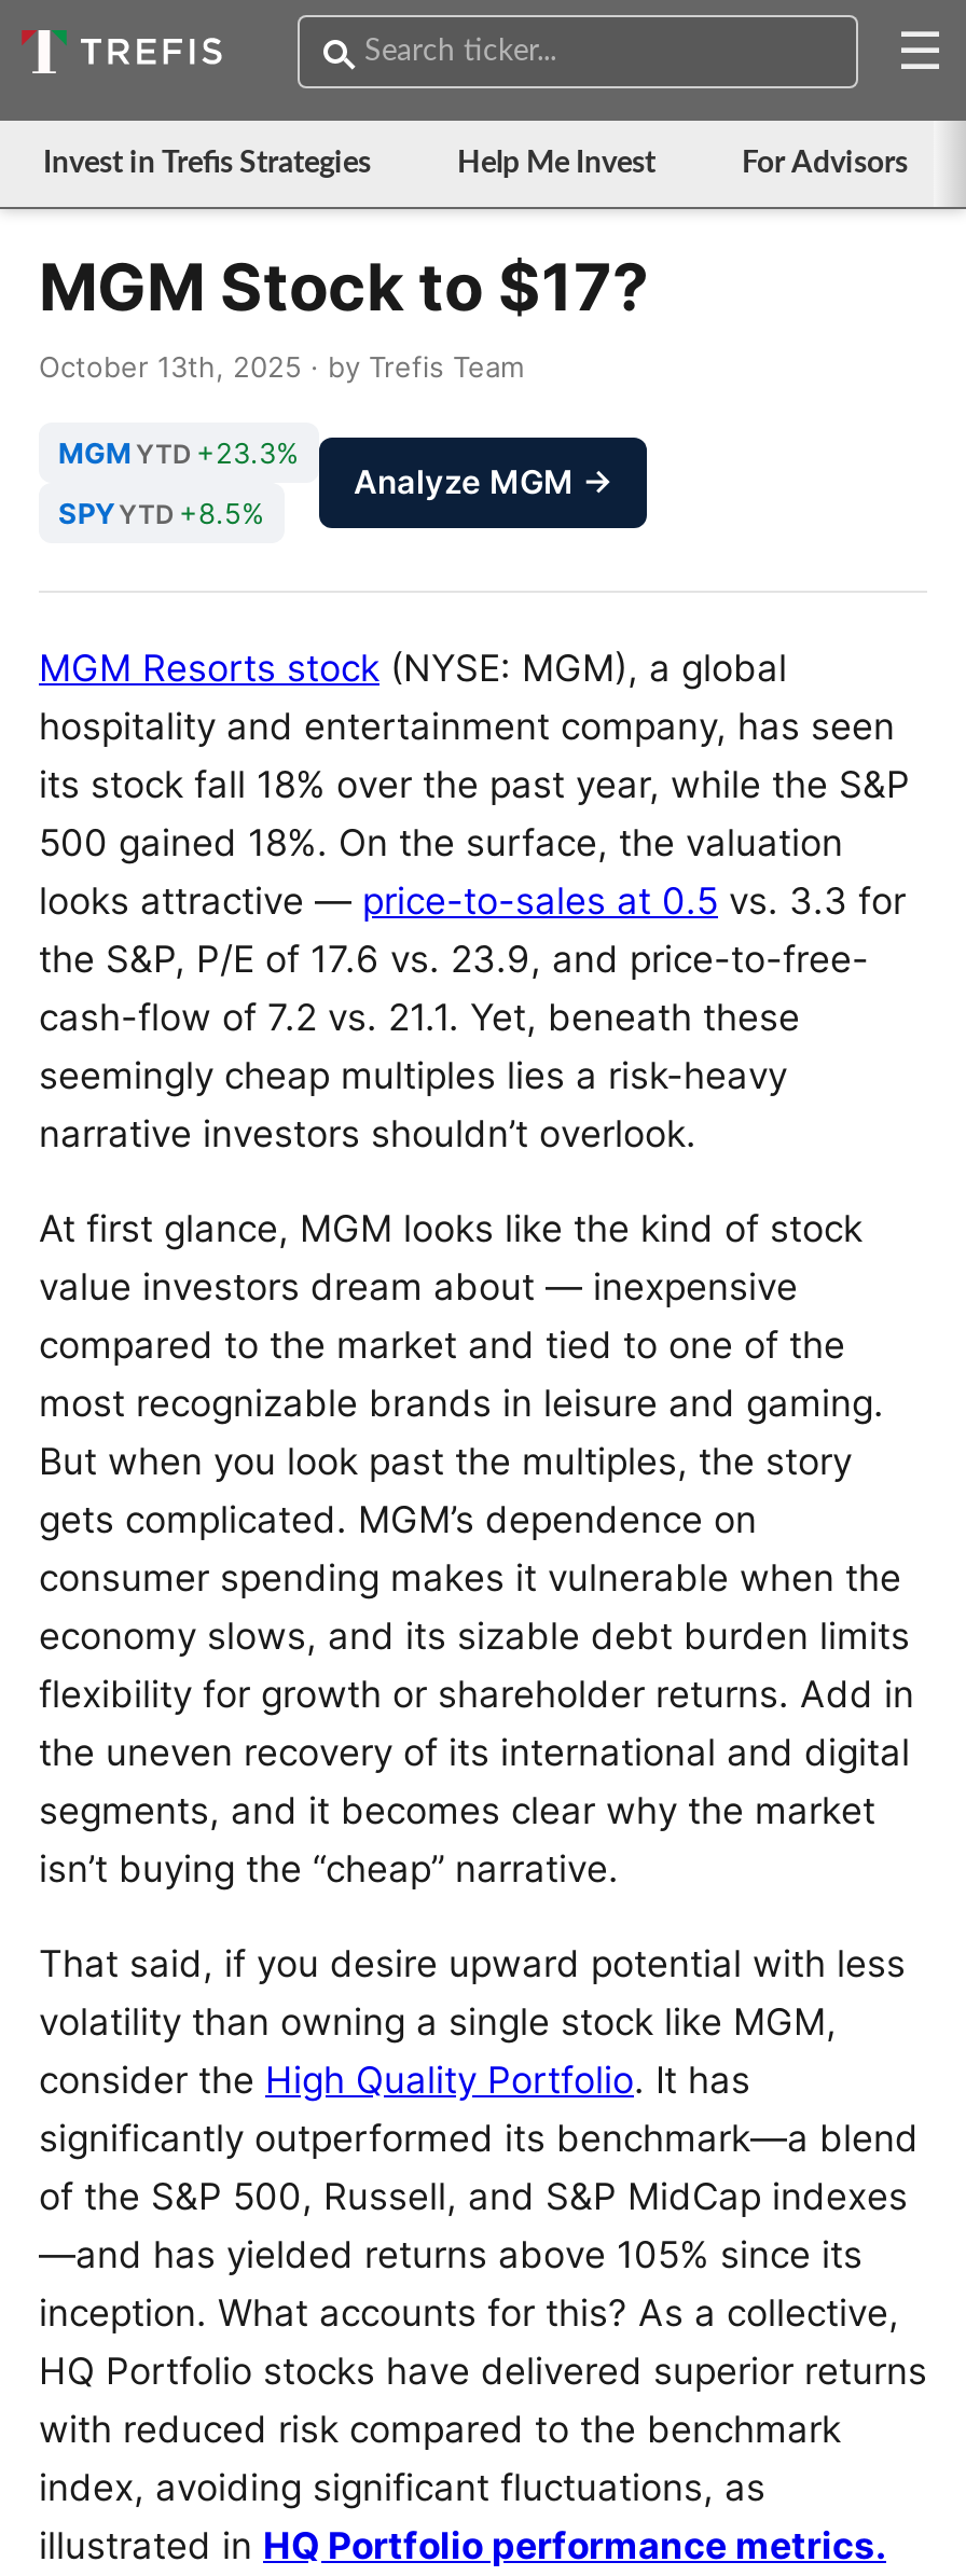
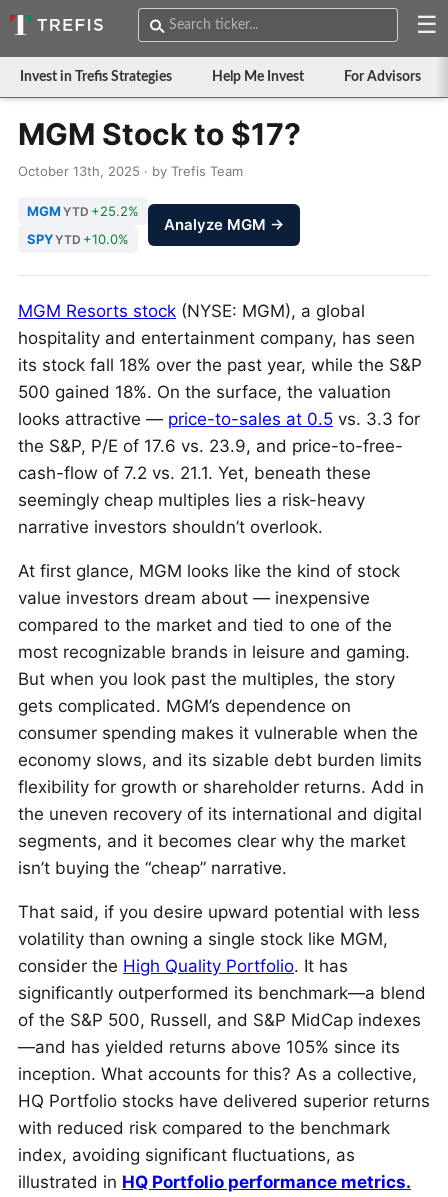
[58,435,300,470] MGM YTD +23.3% -> [27,203,139,219] MGM YTD +25.2%
[58,496,265,530] SPY YTD +8.5% -> [27,231,129,247] SPY YTD +10.0%

